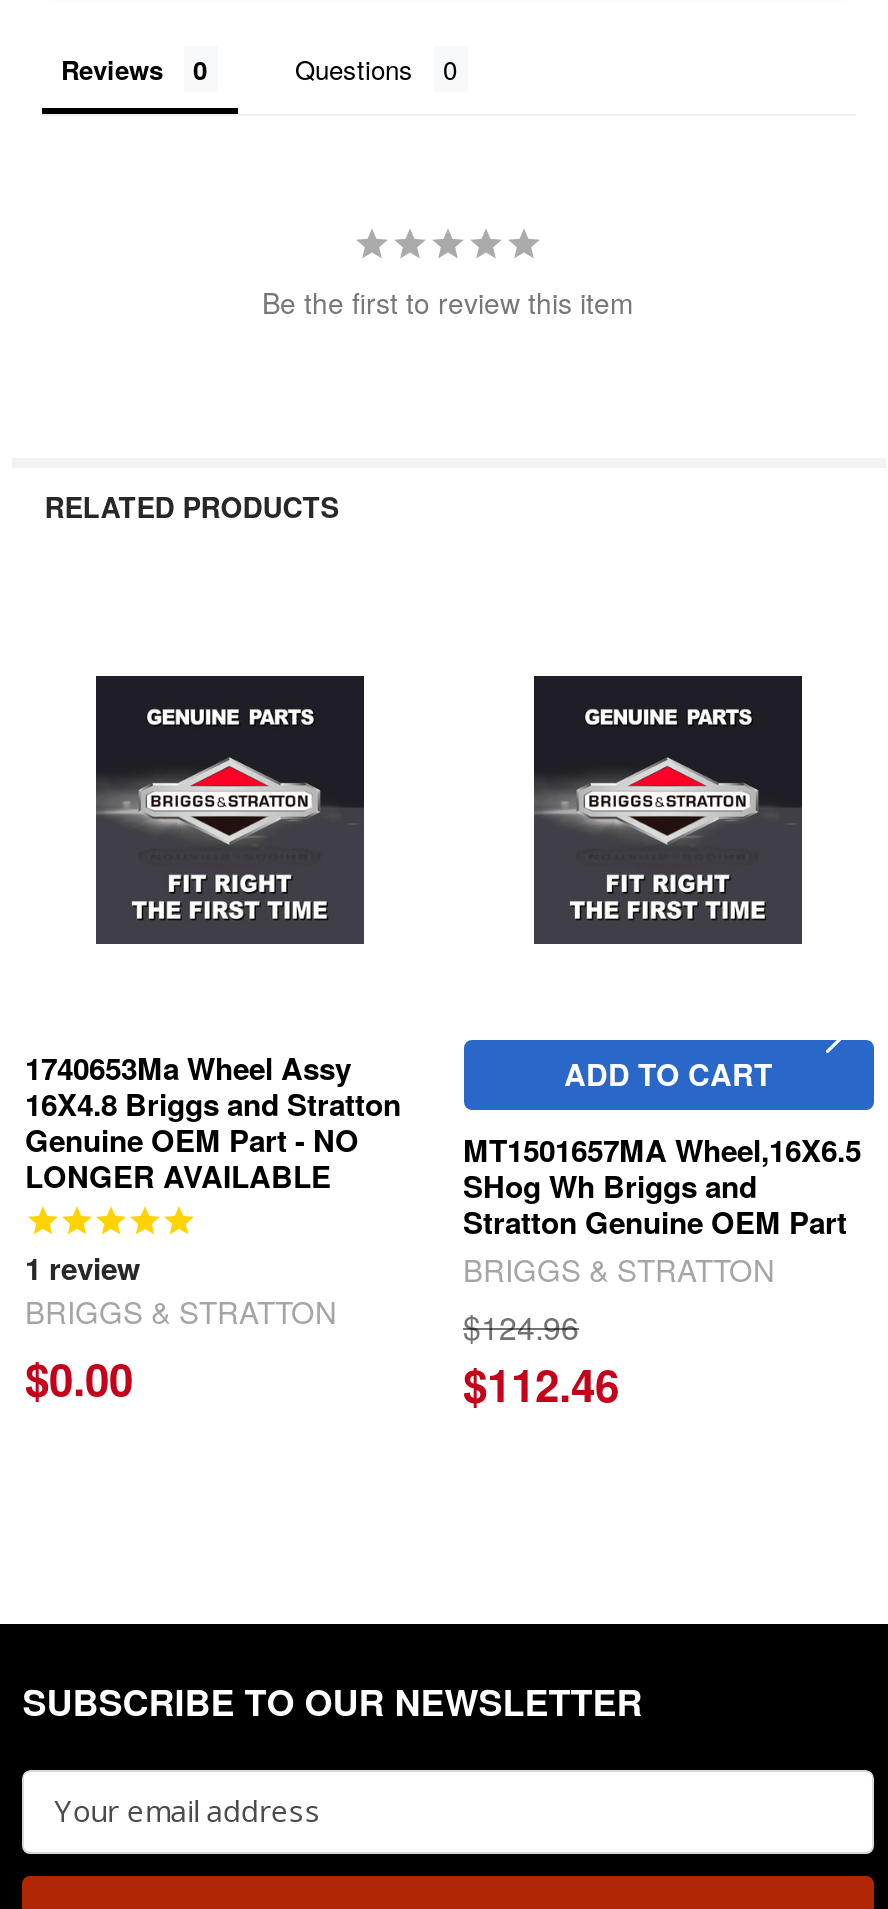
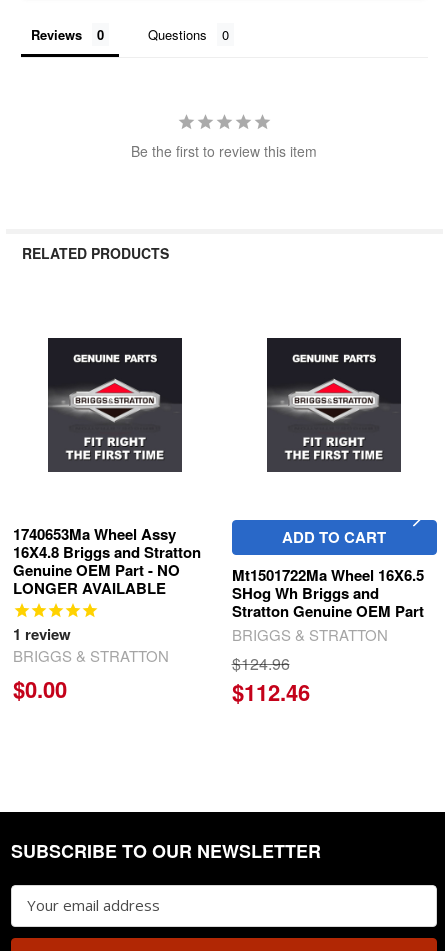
[463,1127,861,1171] MT1501657MA Wheel,16X6.5 -> [231,563,423,585] Mt1501722Ma Wheel 16X6.5

